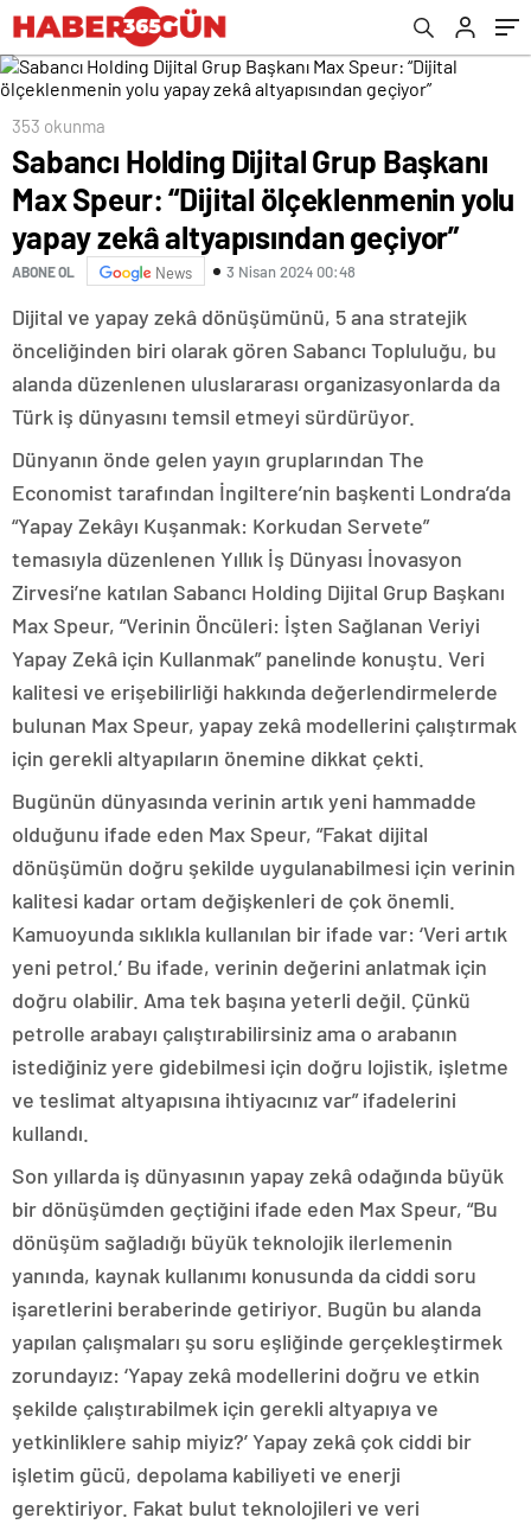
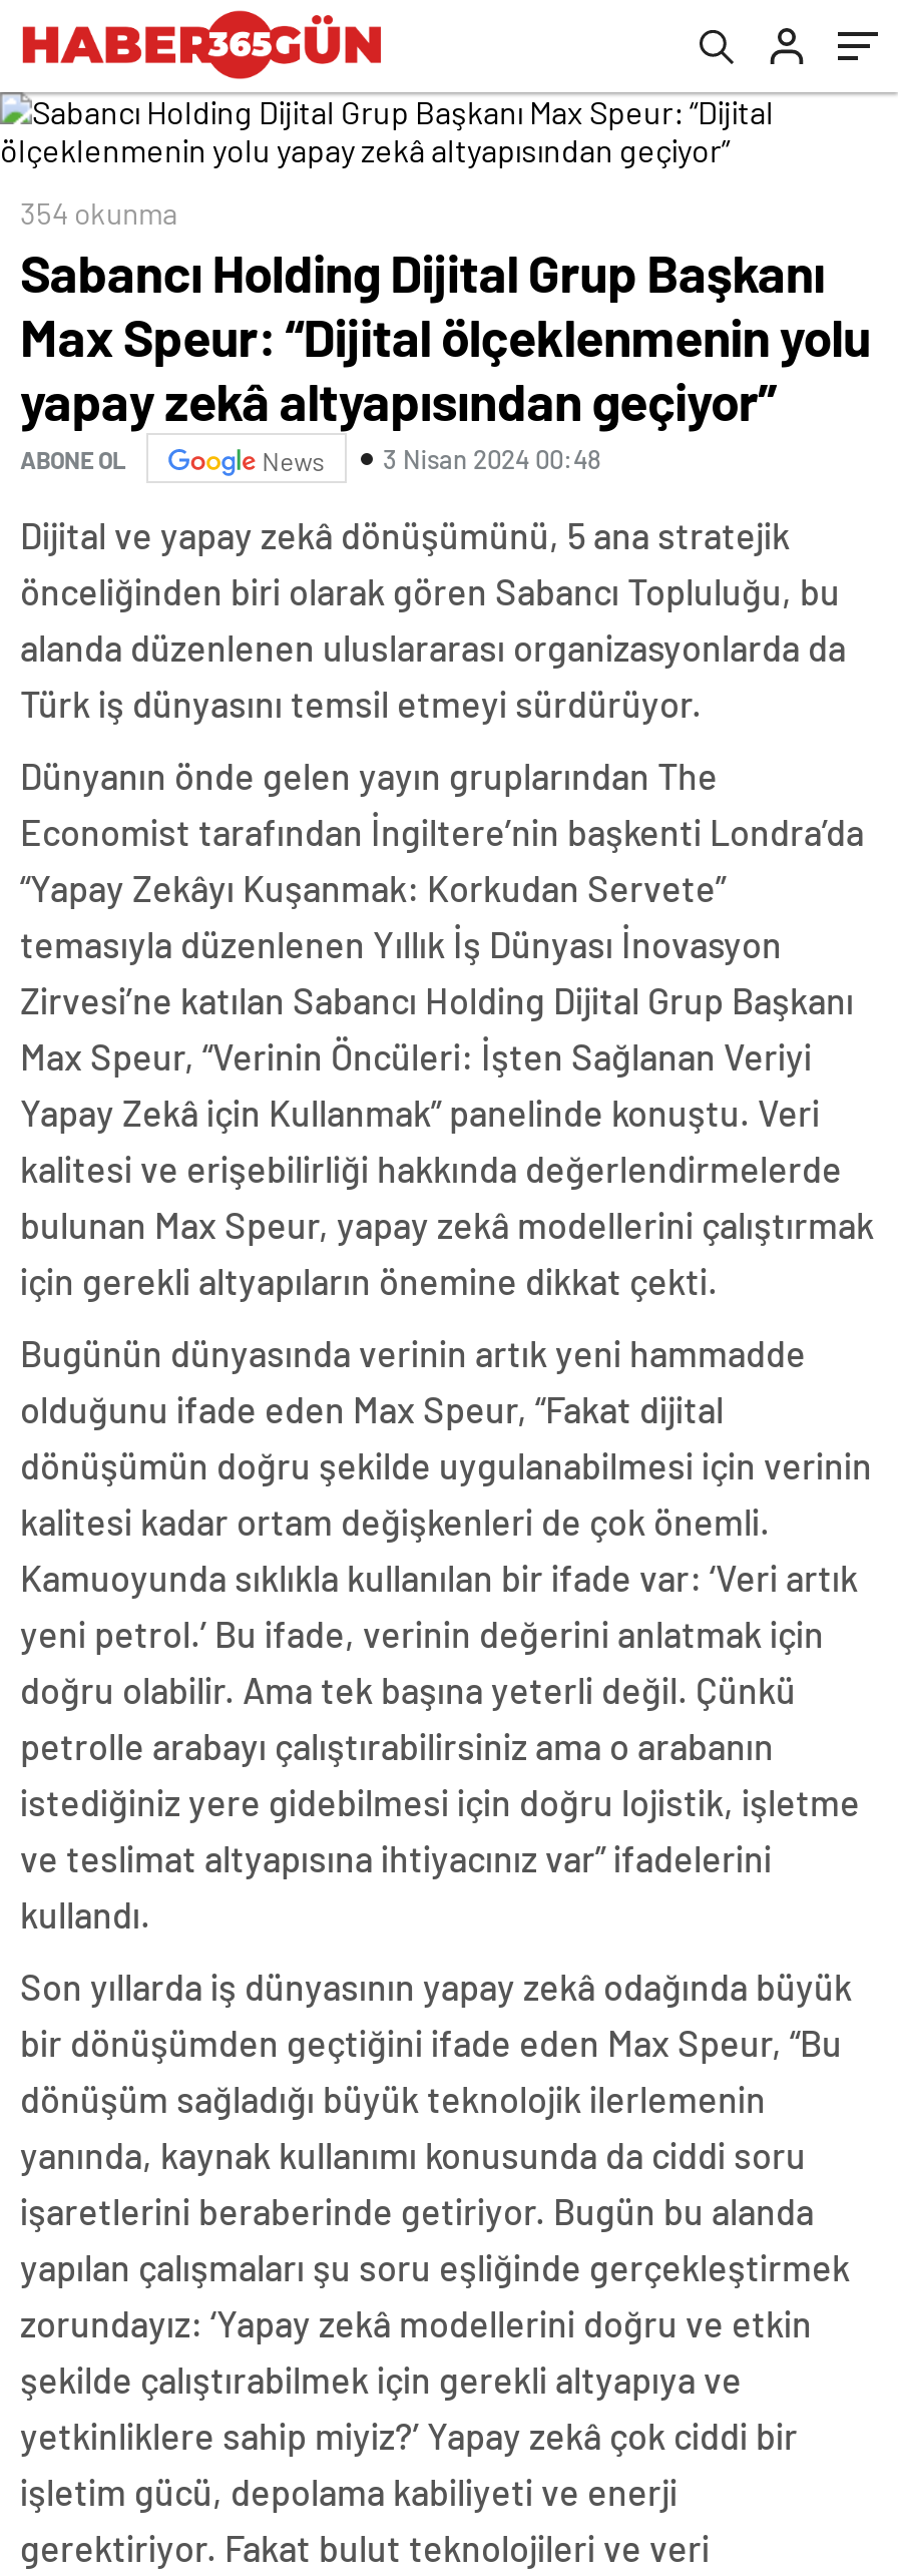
[12,115,105,136] 353 okunma -> [20,194,178,231] 354 okunma

